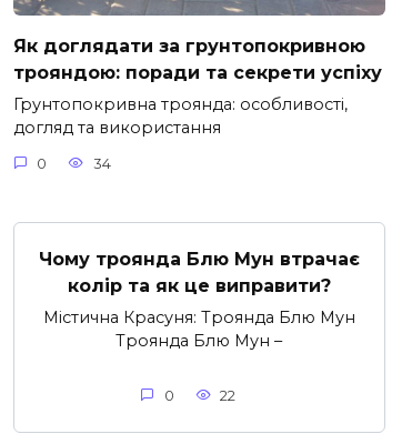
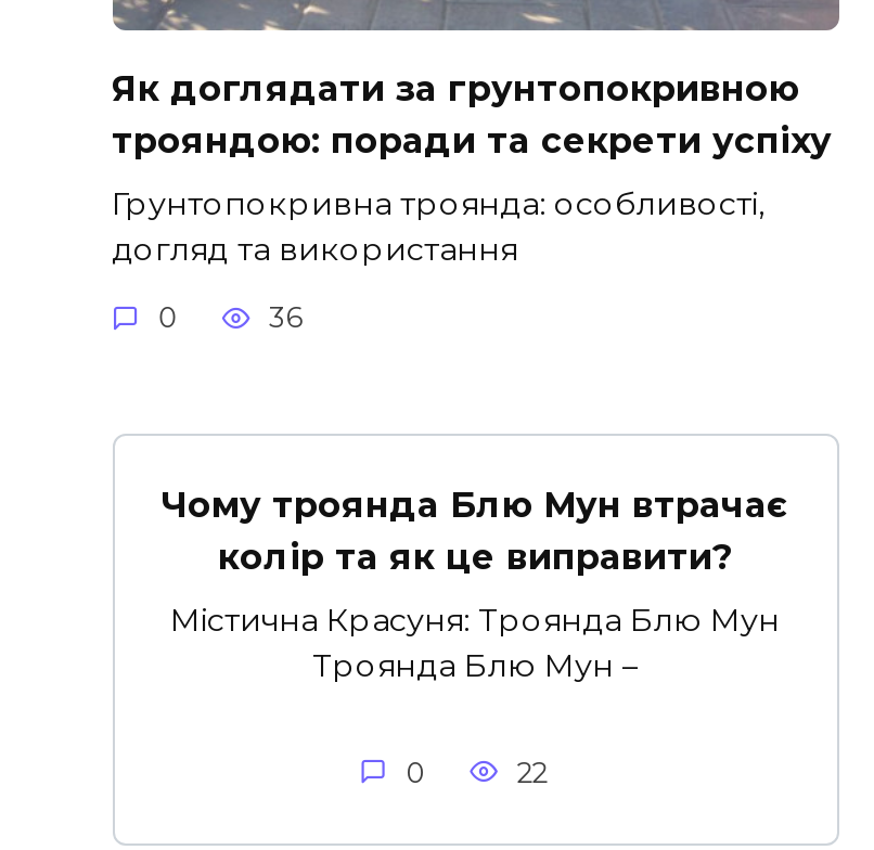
[93,155,111,171] 34 -> [269,302,304,335] 36

